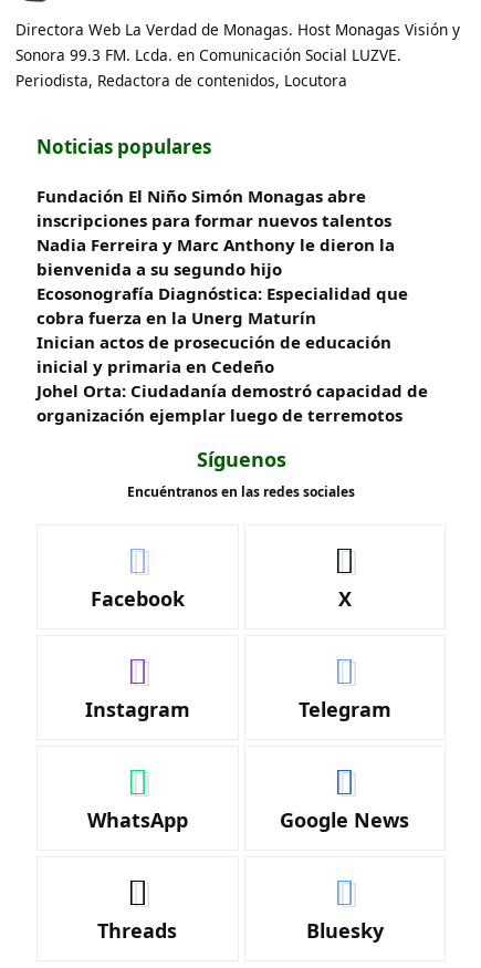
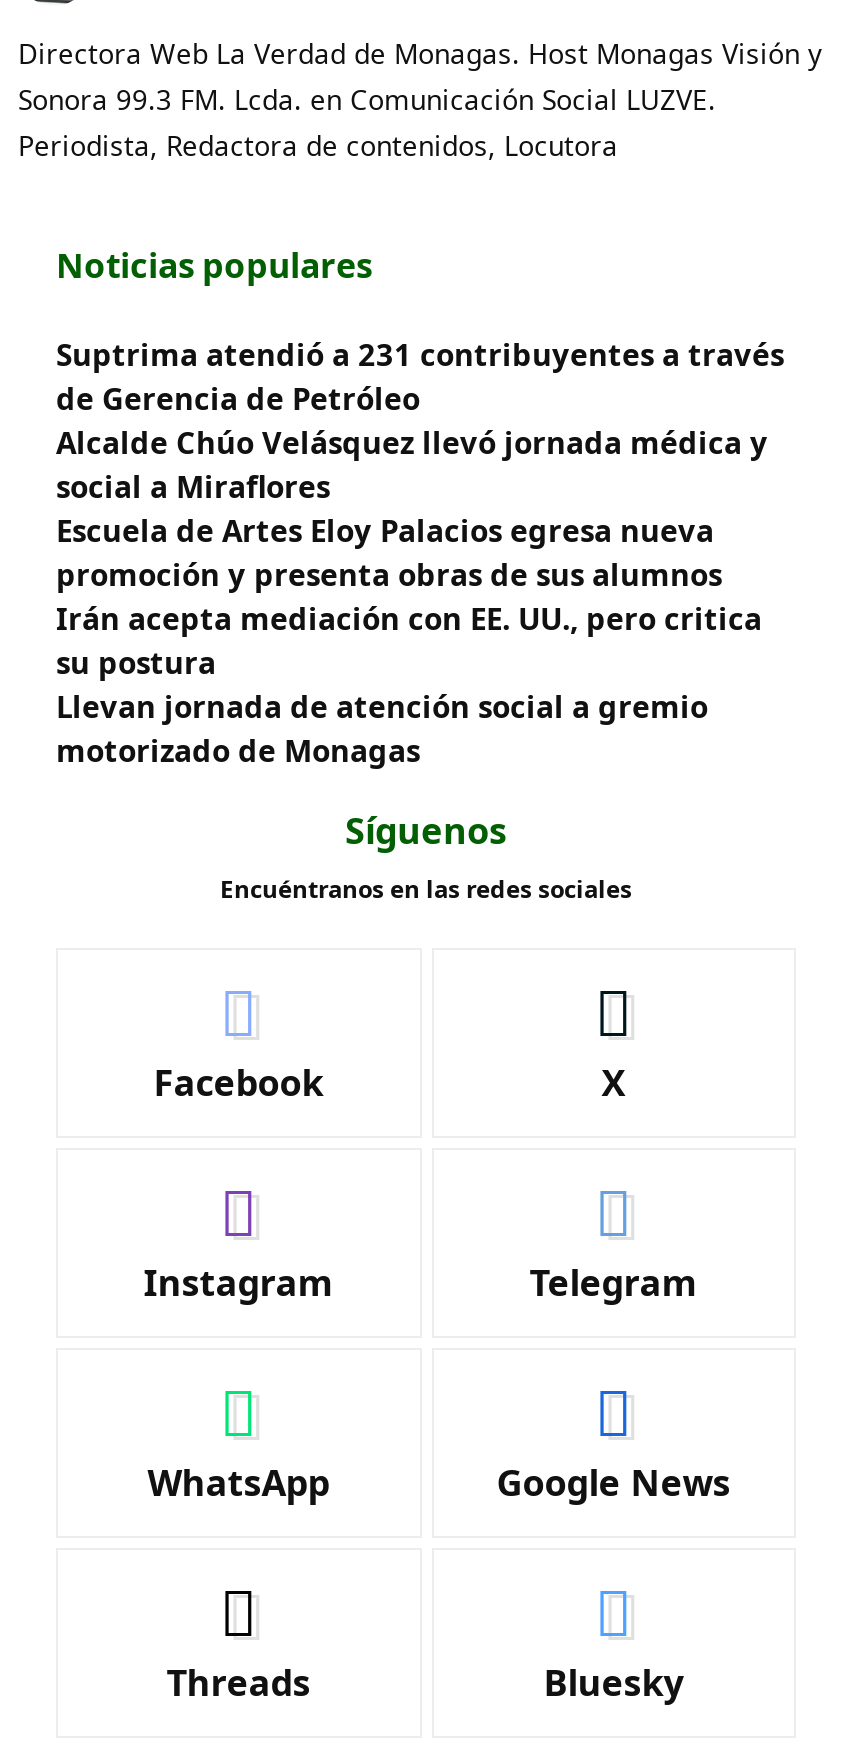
[36,184,428,426] Fundación El Niño Simón Monagas abre | inscripciones para formar nuevos talentos | Nadia Ferreira y Marc Anthony le dieron la | bienvenida a su segundo hijo | Ecosonografía Diagnóstica: Especialidad que | cobra fuerza en la Unerg Maturín | Inician actos de prosecución de educación | inicial y primaria en Cedeño | Johel Orta: Ciudadanía demostró capacidad de | organización ejemplar luego de terremotos -> [56,333,784,769] Suptrima atendió a 231 contribuyentes a través | de Gerencia de Petróleo | Alcalde Chúo Velásquez llevó jornada médica y | social a Miraflores | Escuela de Artes Eloy Palacios egresa nueva | promoción y presenta obras de sus alumnos | Irán acepta mediación con EE. UU., pero critica | su postura | Llevan jornada de atención social a gremio | motorizado de Monagas

